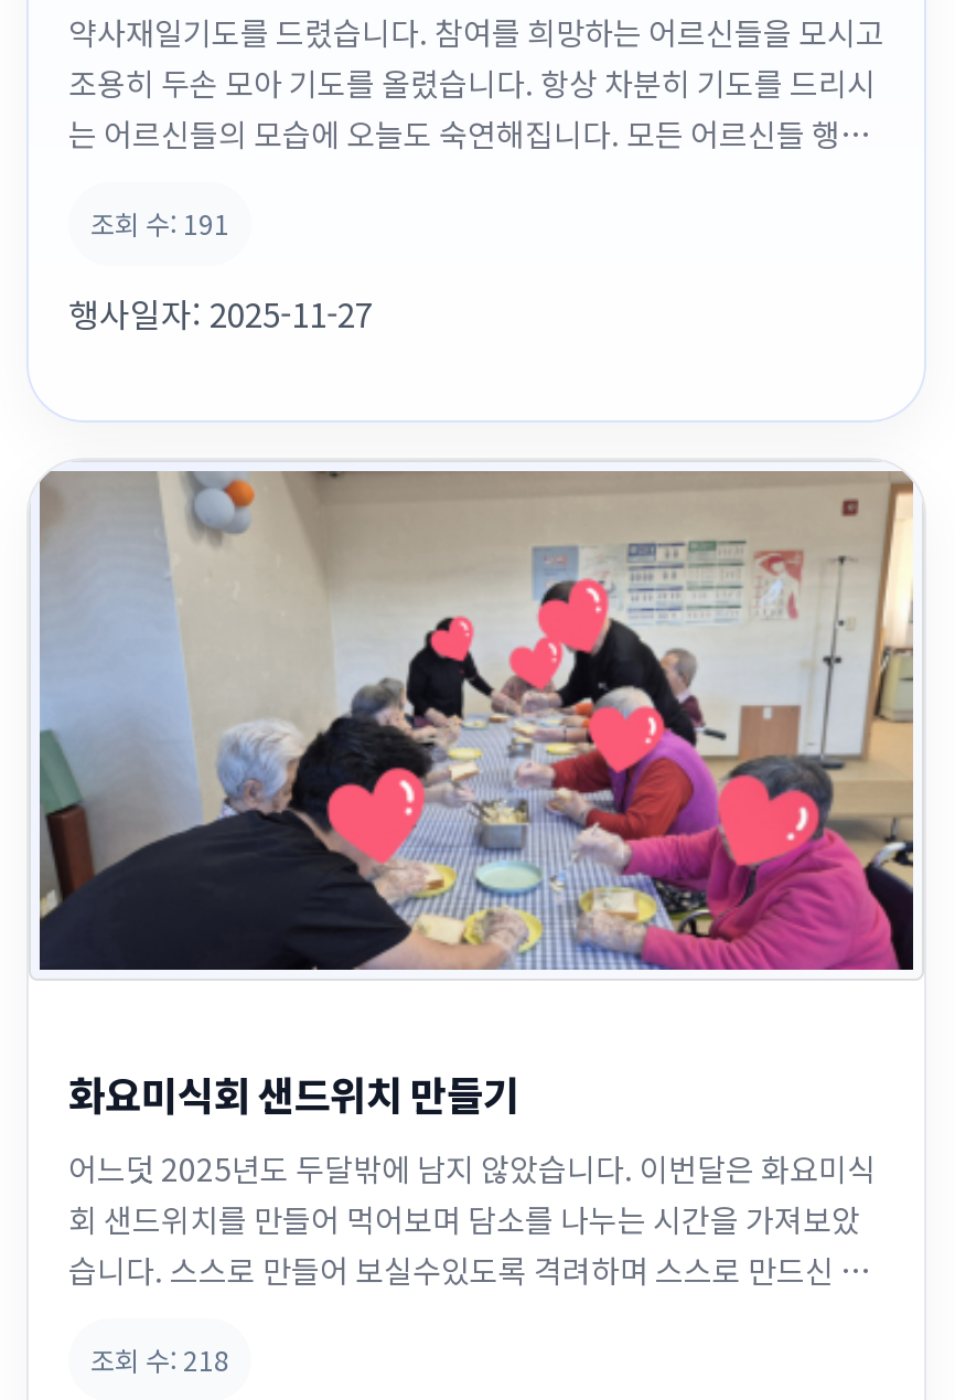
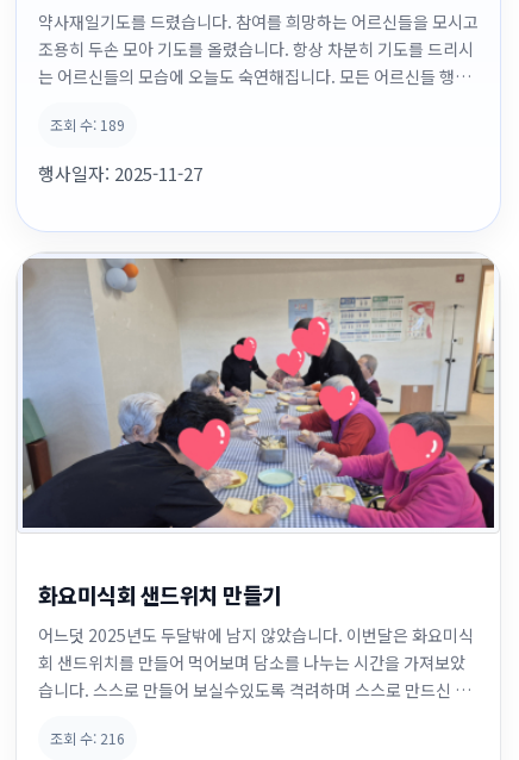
[90,204,229,241] 조회 수: 191 -> [50,114,125,134] 조회 수: 189
[90,1341,229,1378] 조회 수: 218 -> [50,728,125,748] 조회 수: 216

